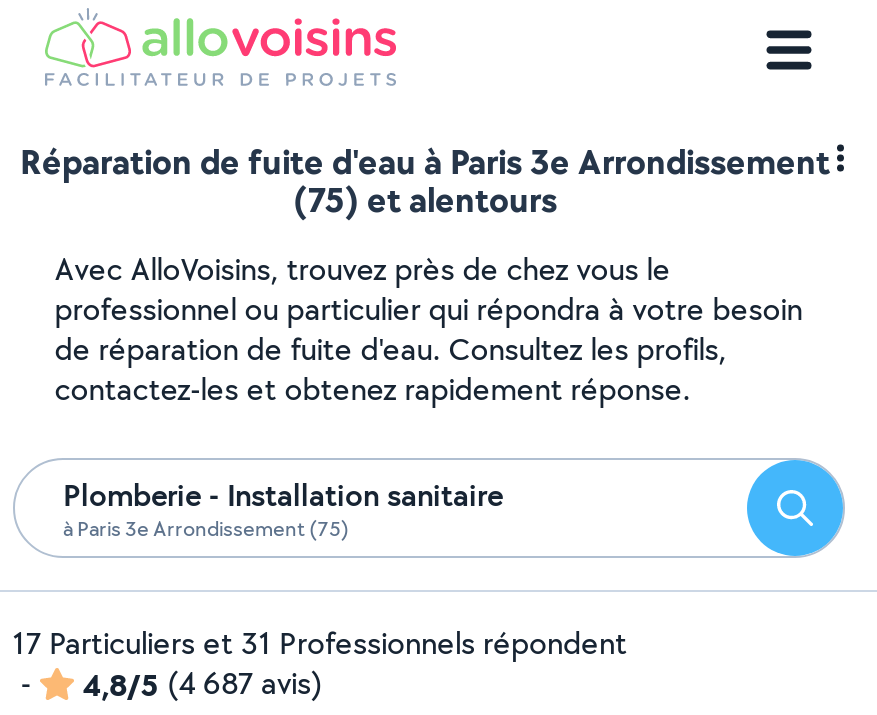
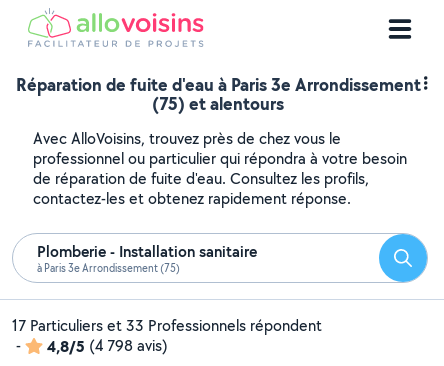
[13,622,627,664] 17 Particuliers et 31 Professionnels répondent -> [12,315,322,336] 17 Particuliers et 33 Professionnels répondent
[83,662,323,706] 4,8/5 (4 687 avis) -> [47,335,168,357] 4,8/5 (4 798 avis)

